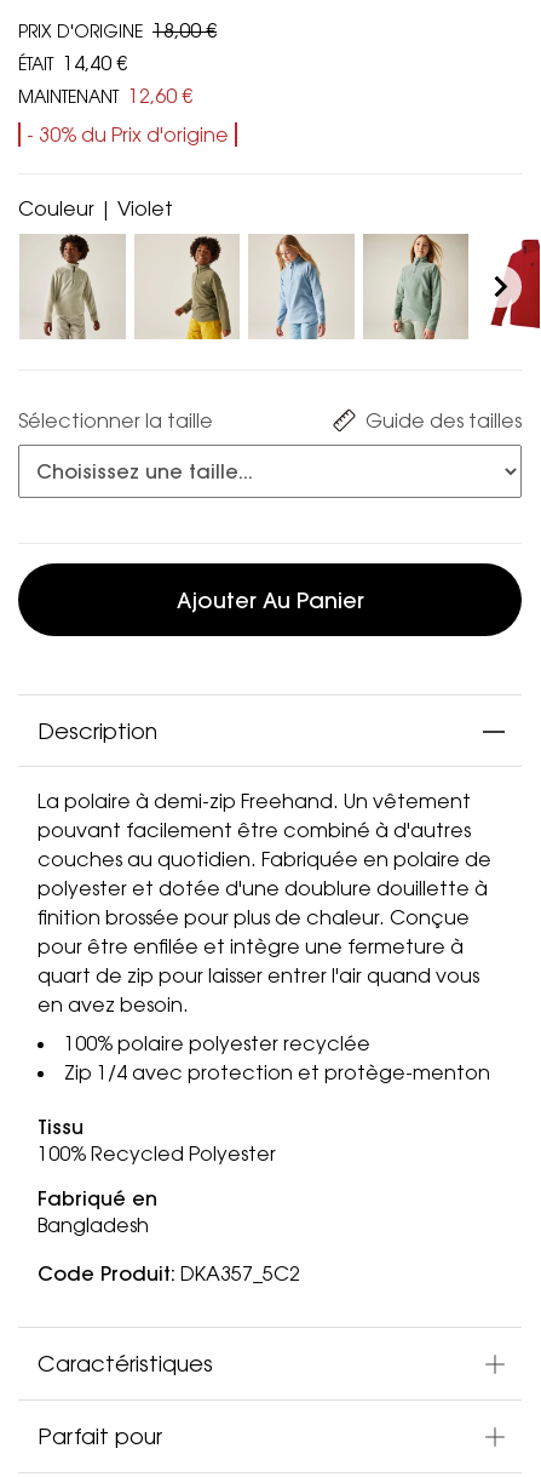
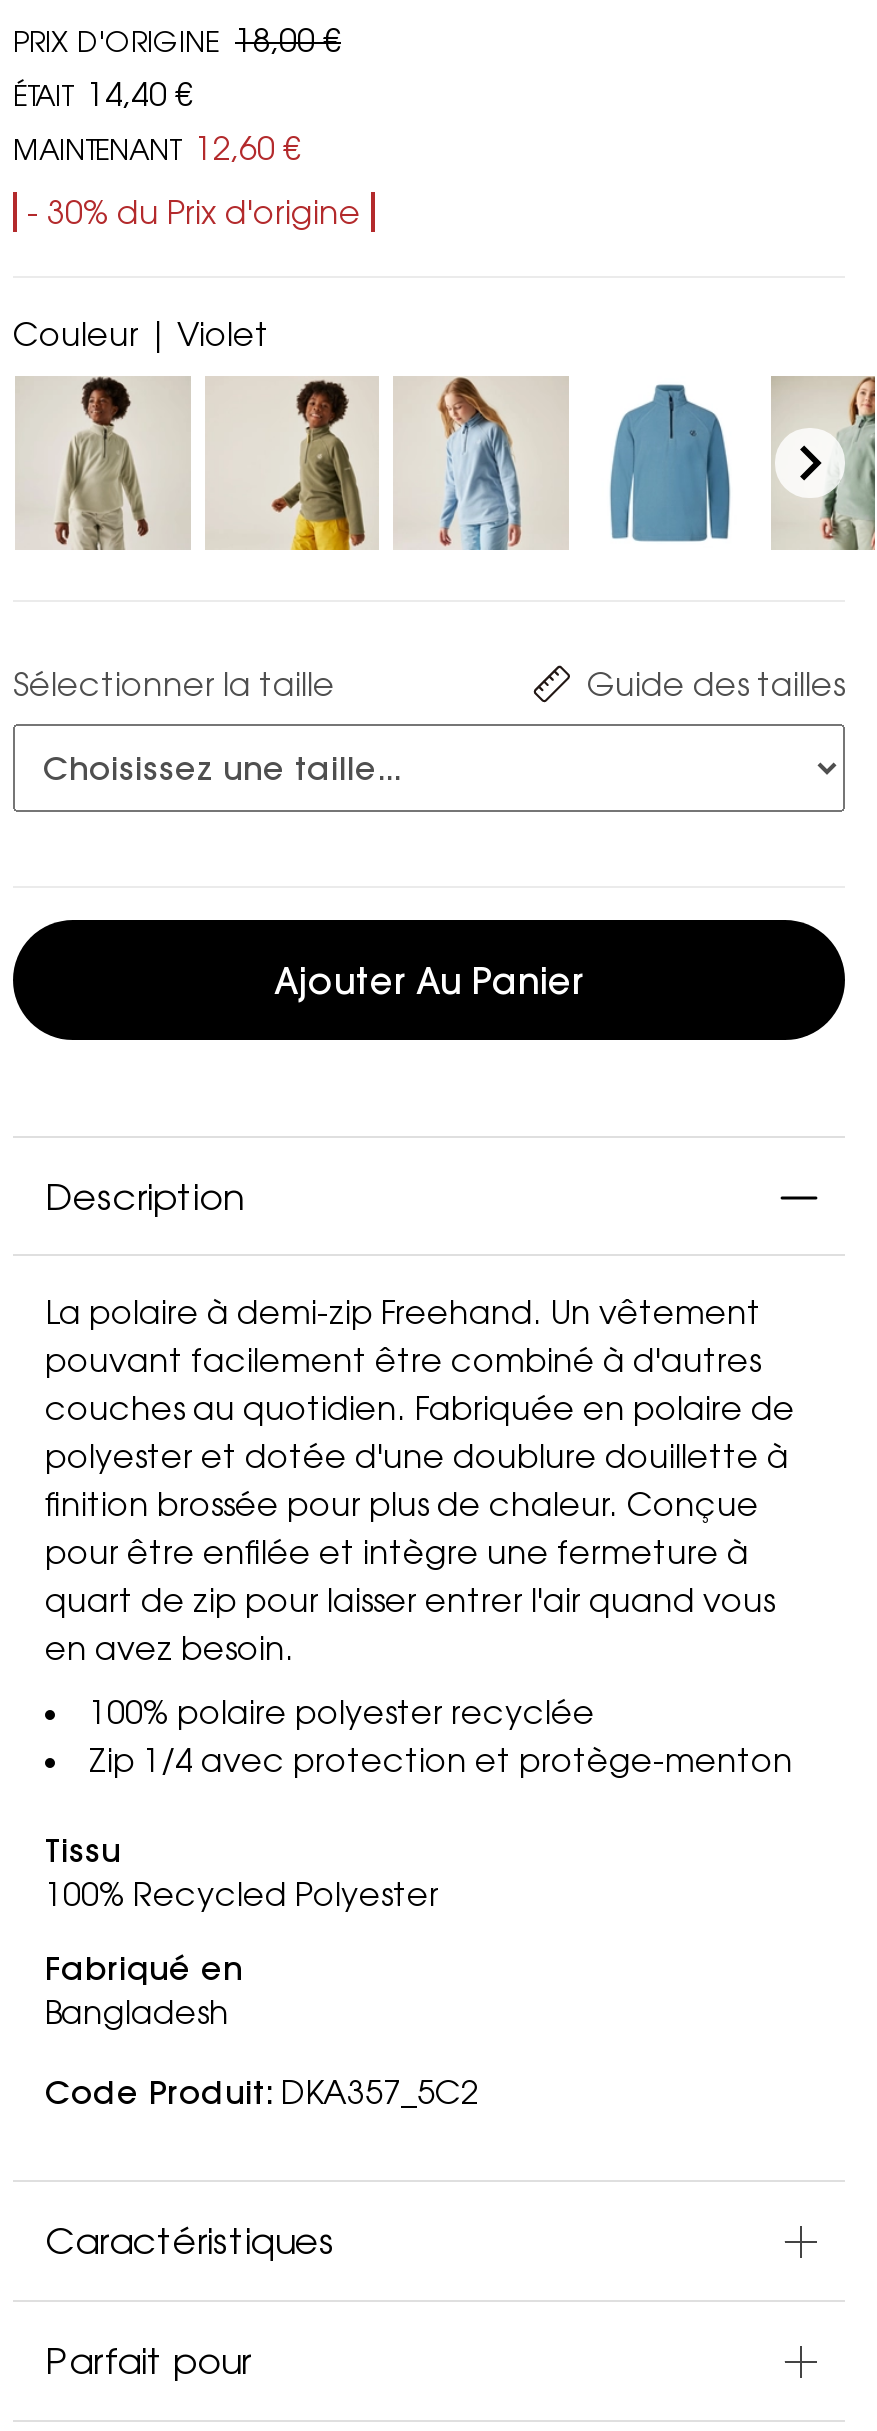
[363,233,470,340] [image] -> [585,376,757,550] [image]
[478,234,537,339] [image] -> [771,374,871,552] [image]

